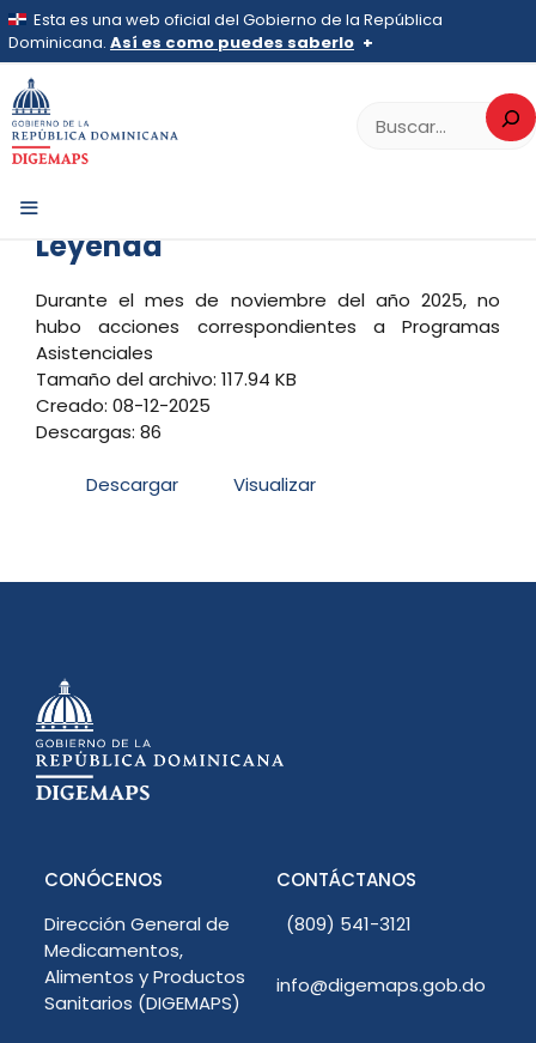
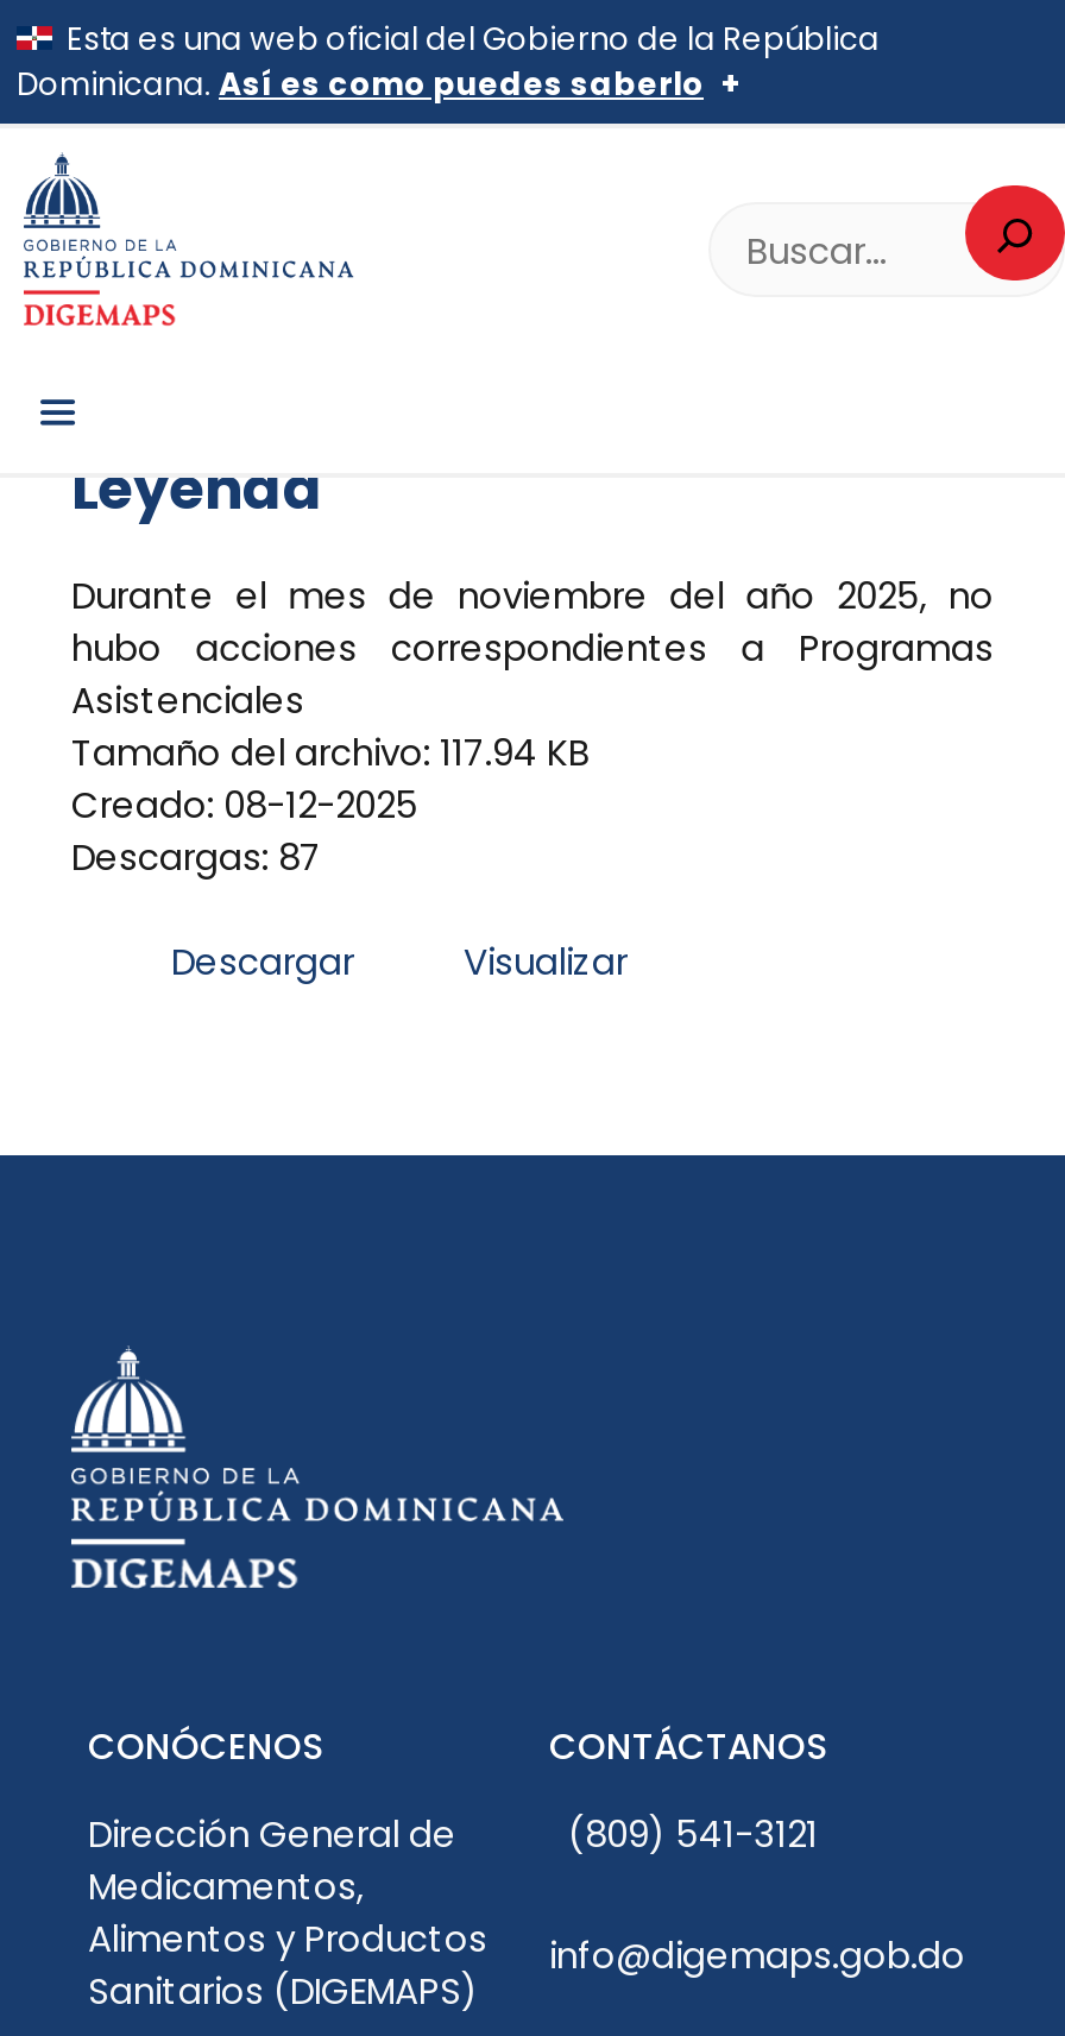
[36,419,162,444] Descargas: 86 -> [71,832,321,882] Descargas: 87

